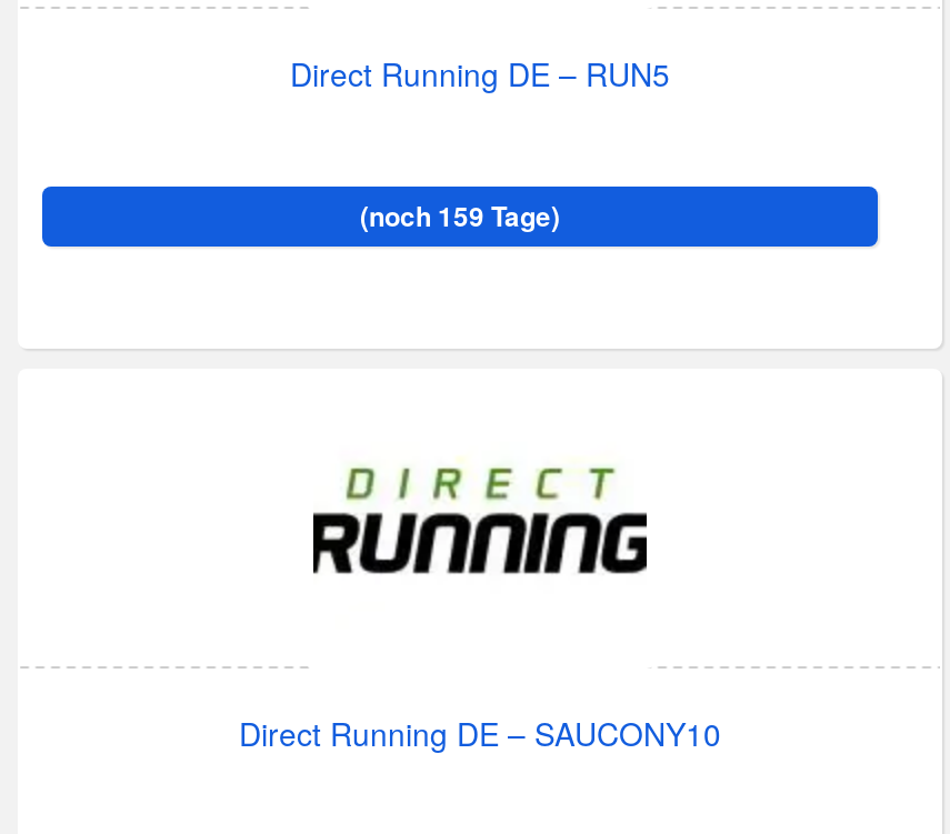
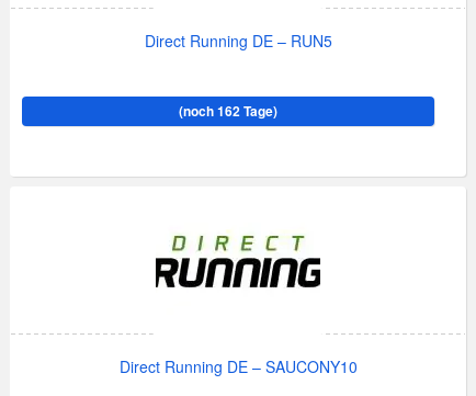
[360,195,560,235] (noch 159 Tage) -> [179,101,277,121] (noch 162 Tage)

